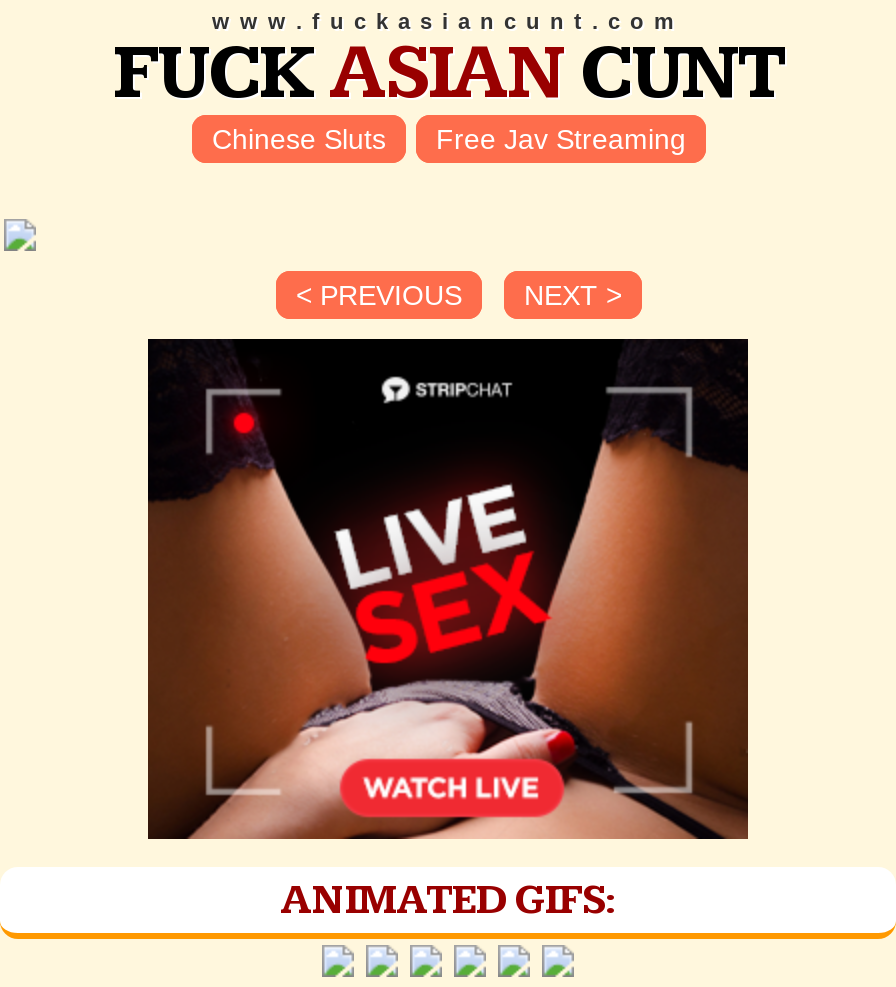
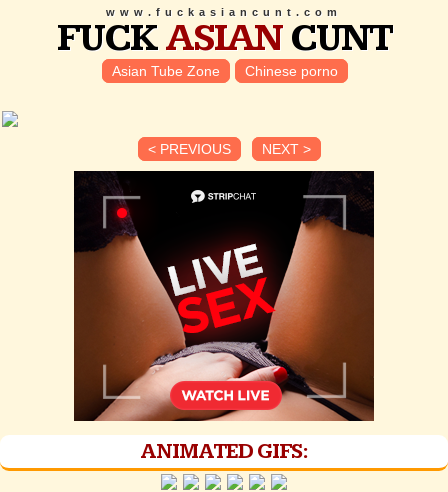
[212,123,686,155] Chinese Sluts | Free Jav Streaming -> [111,63,337,79] Asian Tube Zone | Chinese porno

